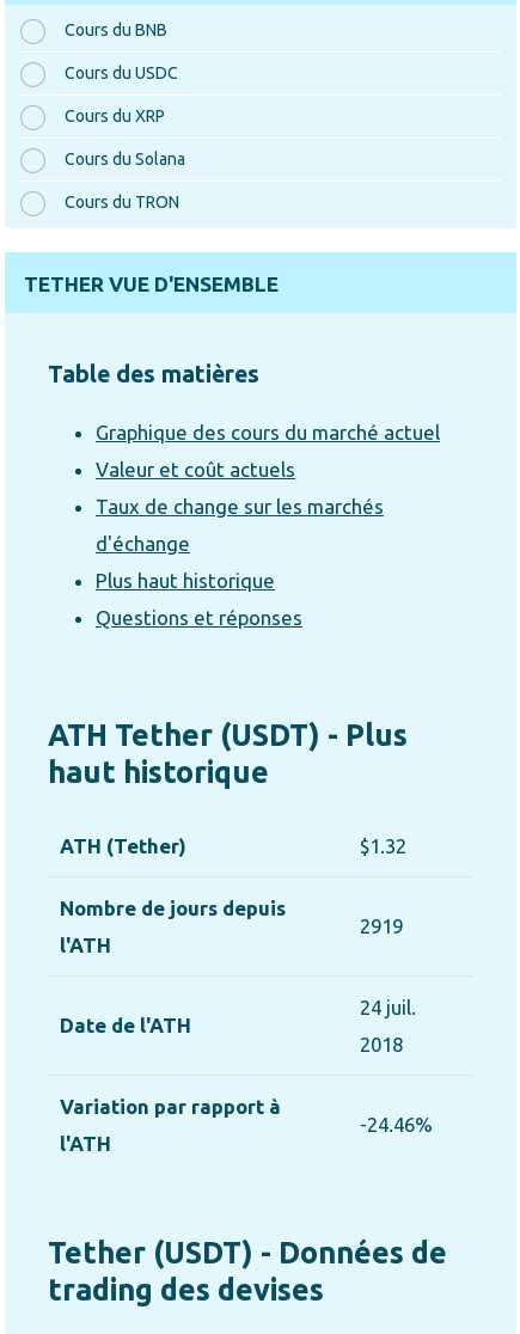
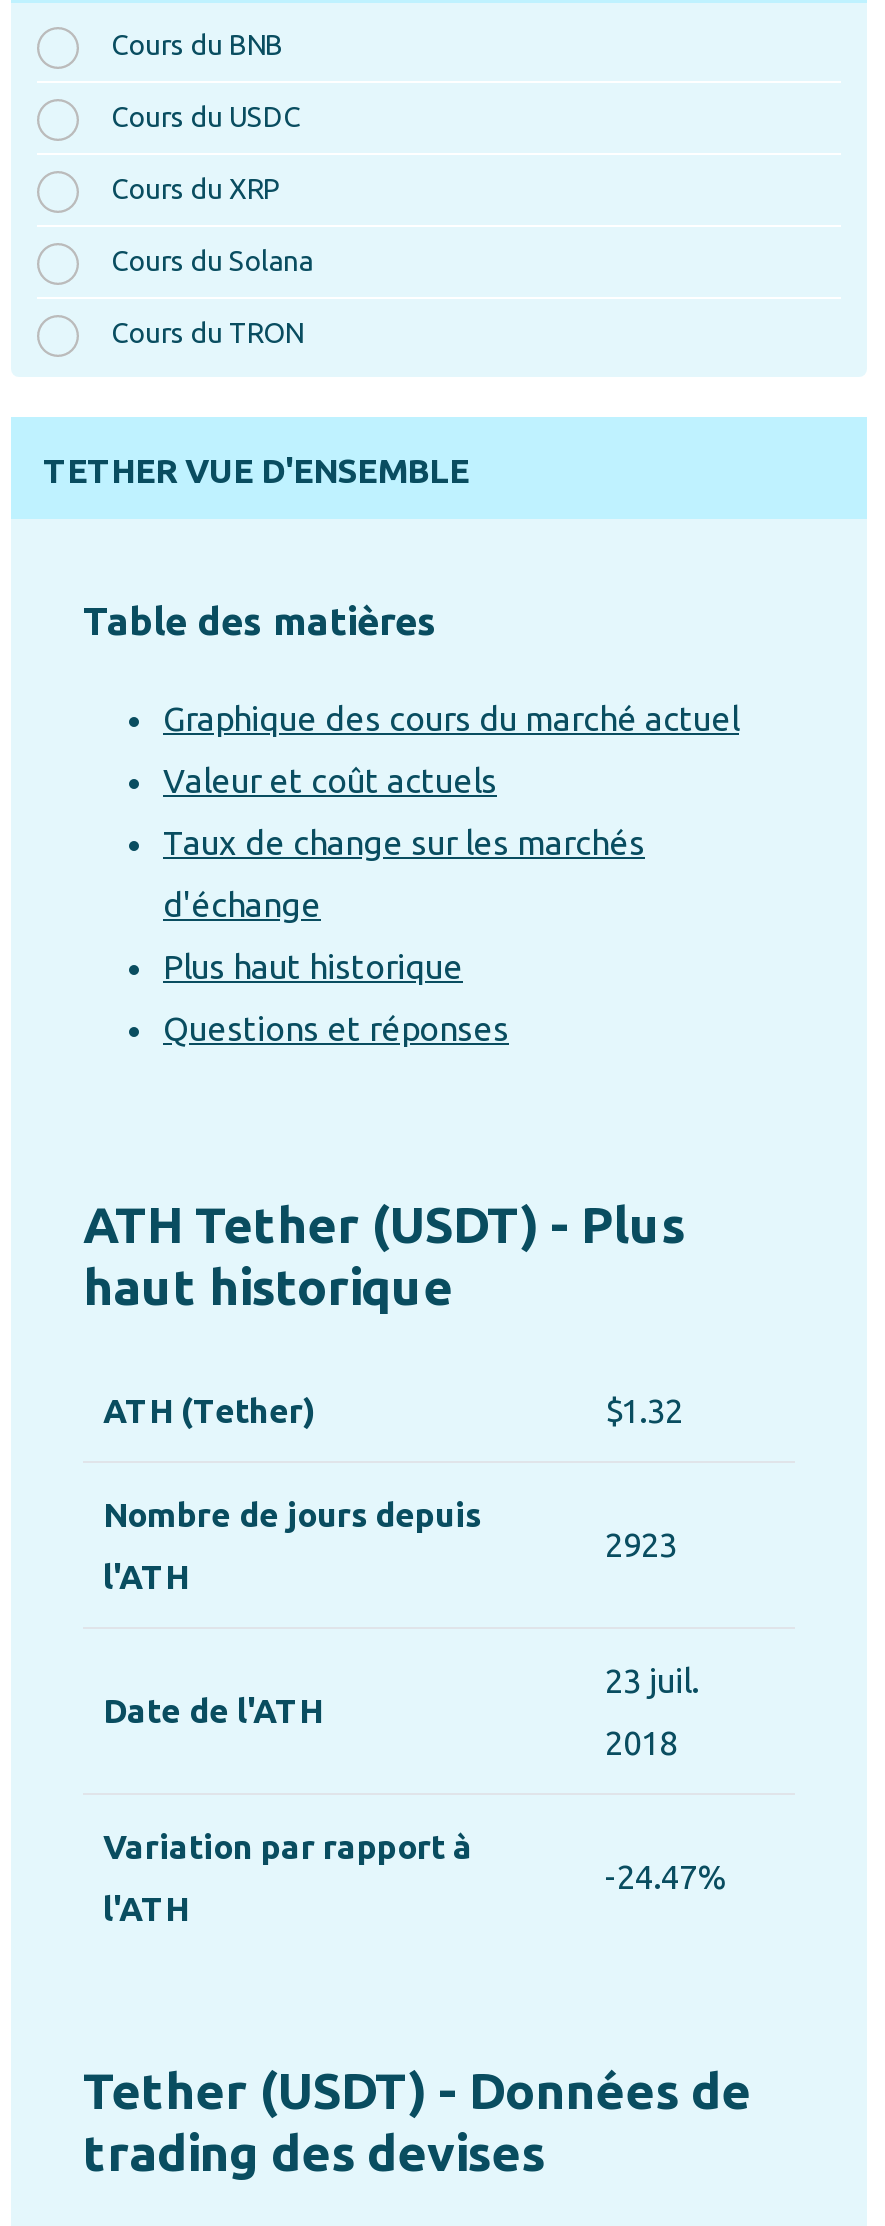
[360,915,403,938] 2919 -> [605,1526,677,1564] 2923
[360,996,416,1019] 24 juil. -> [605,1662,699,1700] 23 juil.
[360,1113,433,1136] -24.46% -> [605,1858,727,1896] -24.47%

